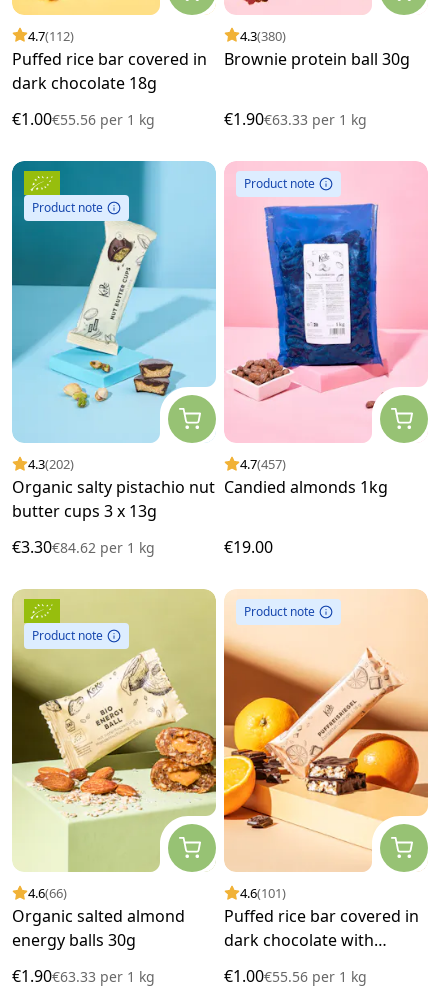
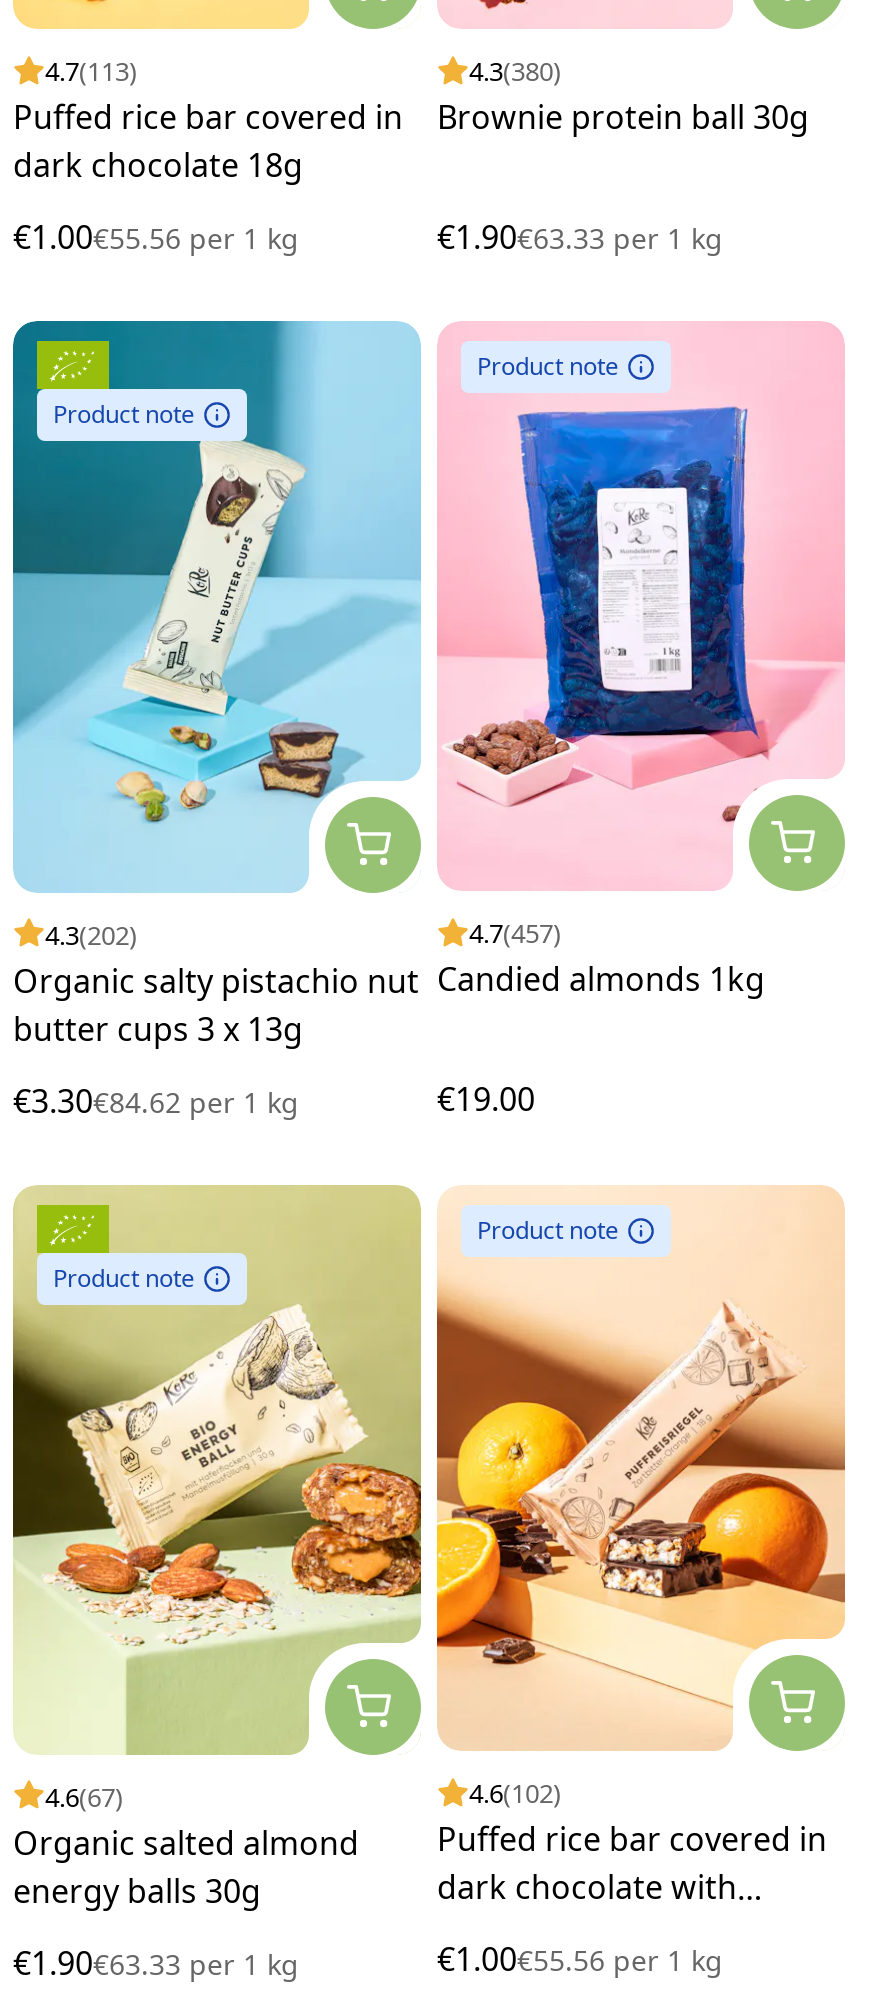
[28,27,74,45] 4.7(112) -> [45,53,137,89] 4.7(113)
[28,884,67,902] 4.6(66) -> [45,1778,123,1814] 4.6(67)
[240,884,286,902] 4.6(101) -> [469,1776,561,1812] 4.6(102)

